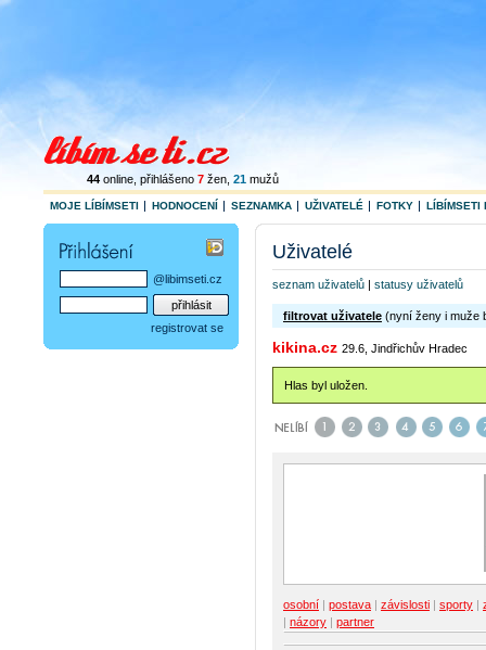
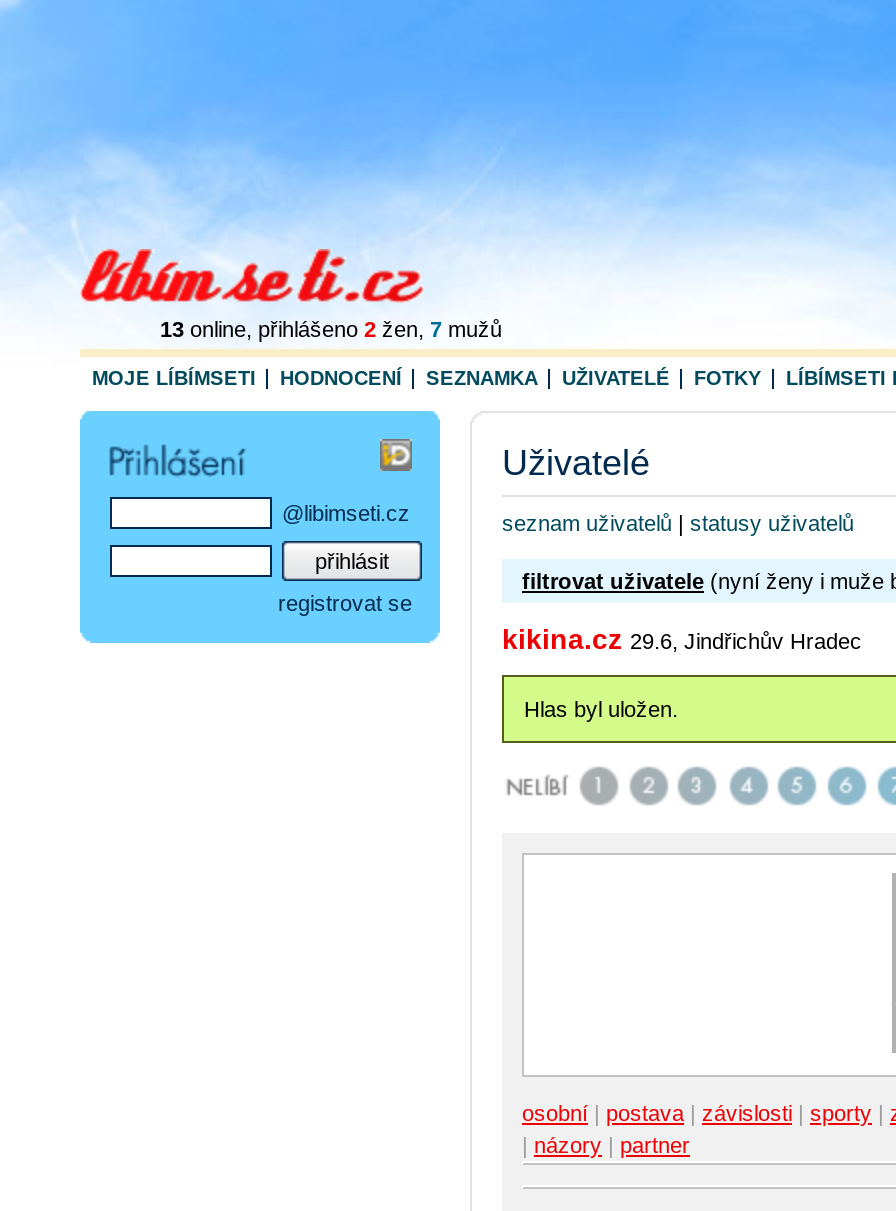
[87,173,279,186] 44 online, přihlášeno 7 žen, 21 mužů -> [160,317,502,341] 13 online, přihlášeno 2 žen, 7 mužů

